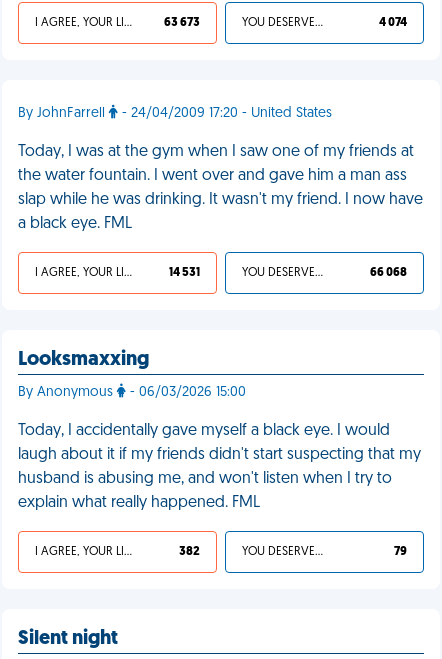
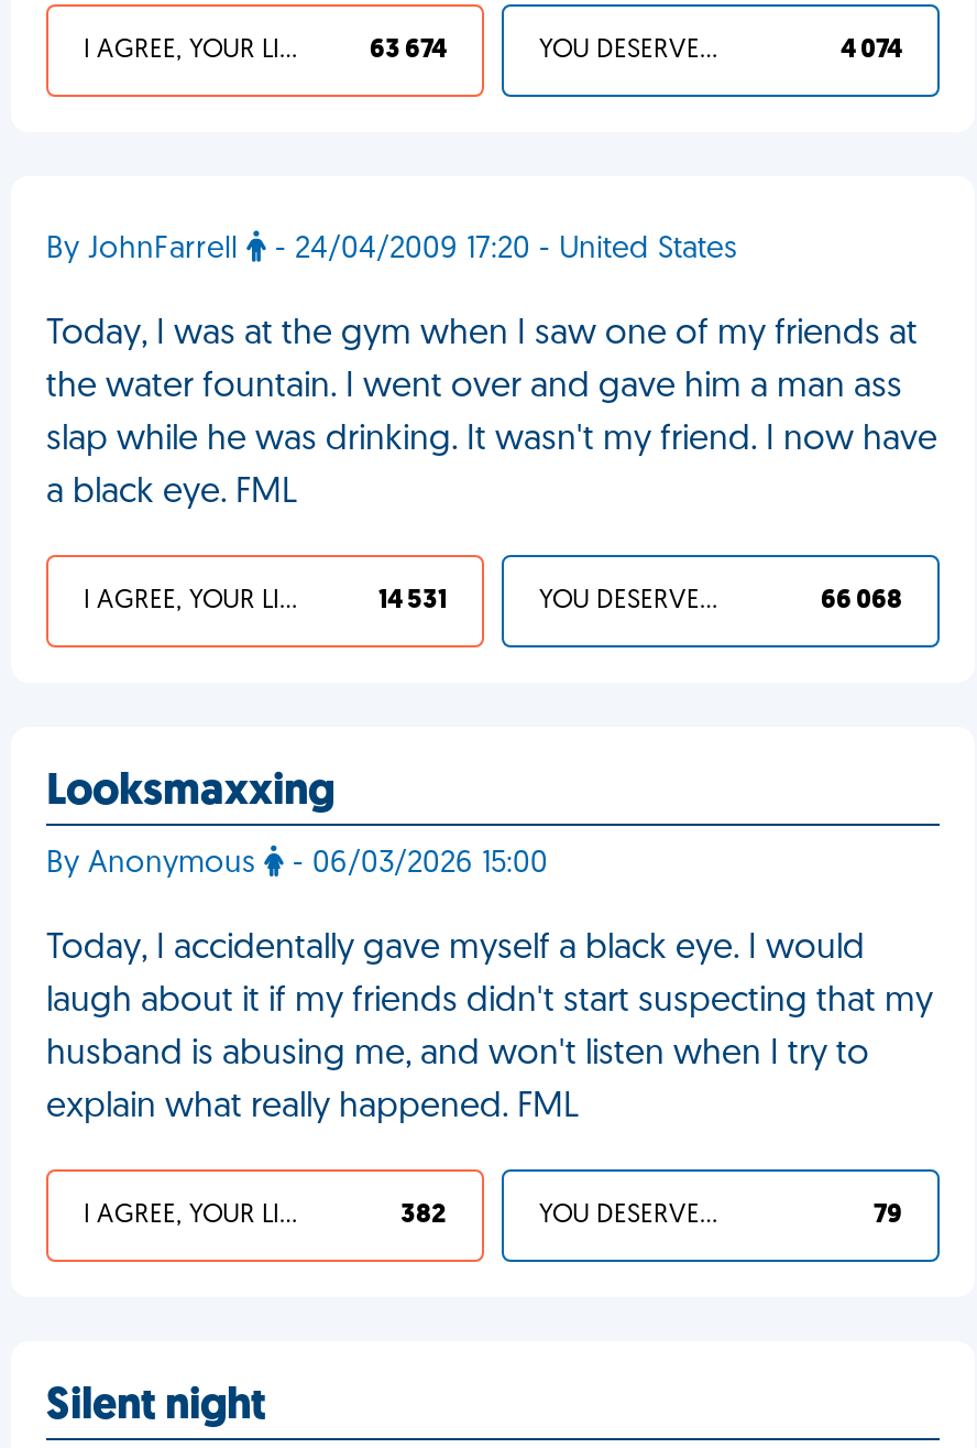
[164,17,200,29] 63 673 -> [370,37,447,64] 63 674

